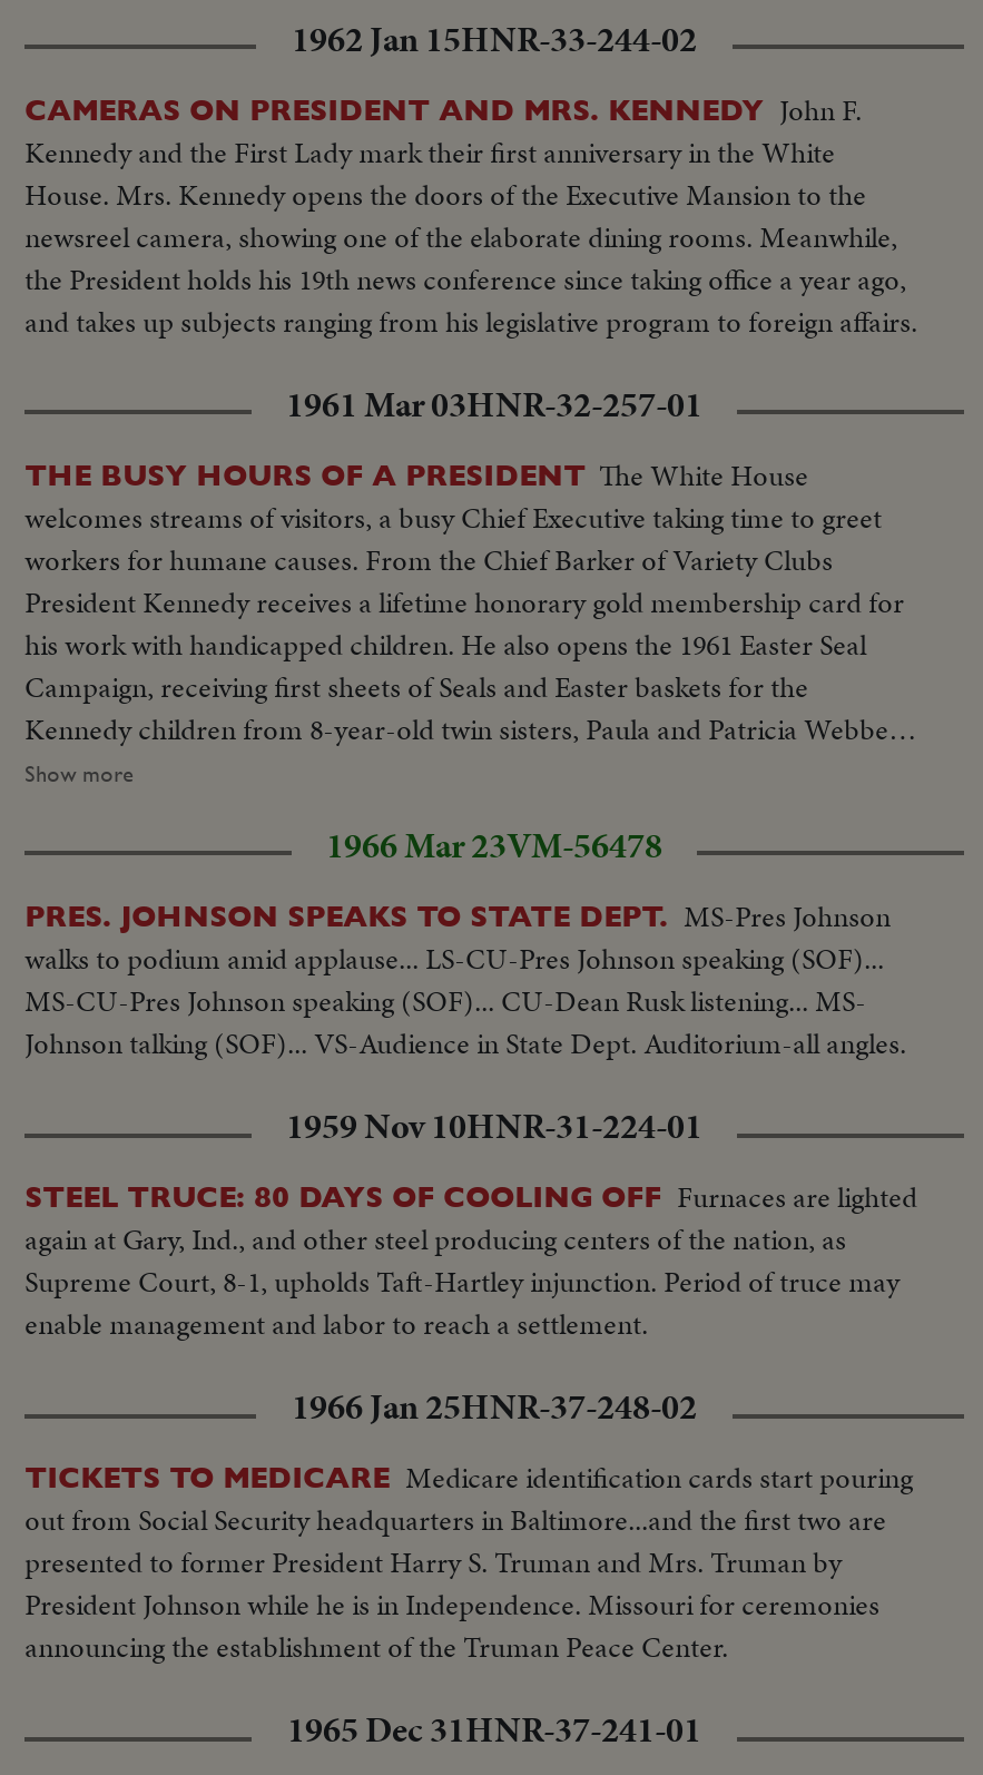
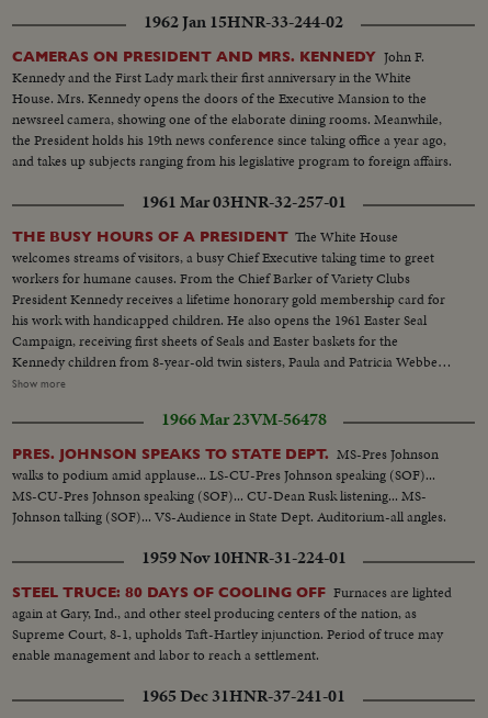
[25,1384,913,1669] 1966 Jan 25HNR-37-248-02 | TICKETS TO MEDICARE Medicare identification cards start pouring | out from Social Security headquarters in Baltimore...and the first two are | presented to former President Harry S. Truman and Mrs. Truman by | President Johnson while he is in Independence. Missouri for ceremonies | announcing the establishment of the Truman Peace Center. -> none

